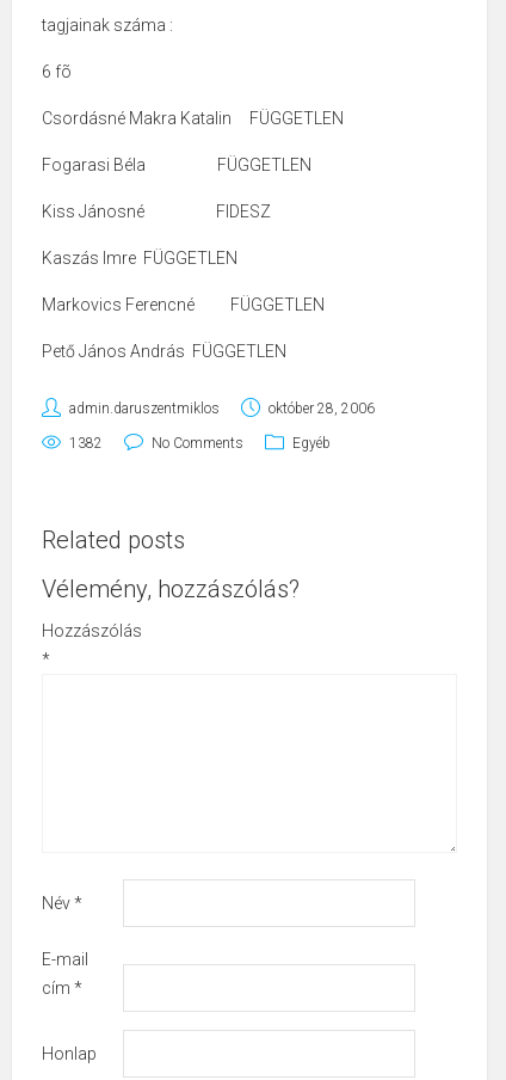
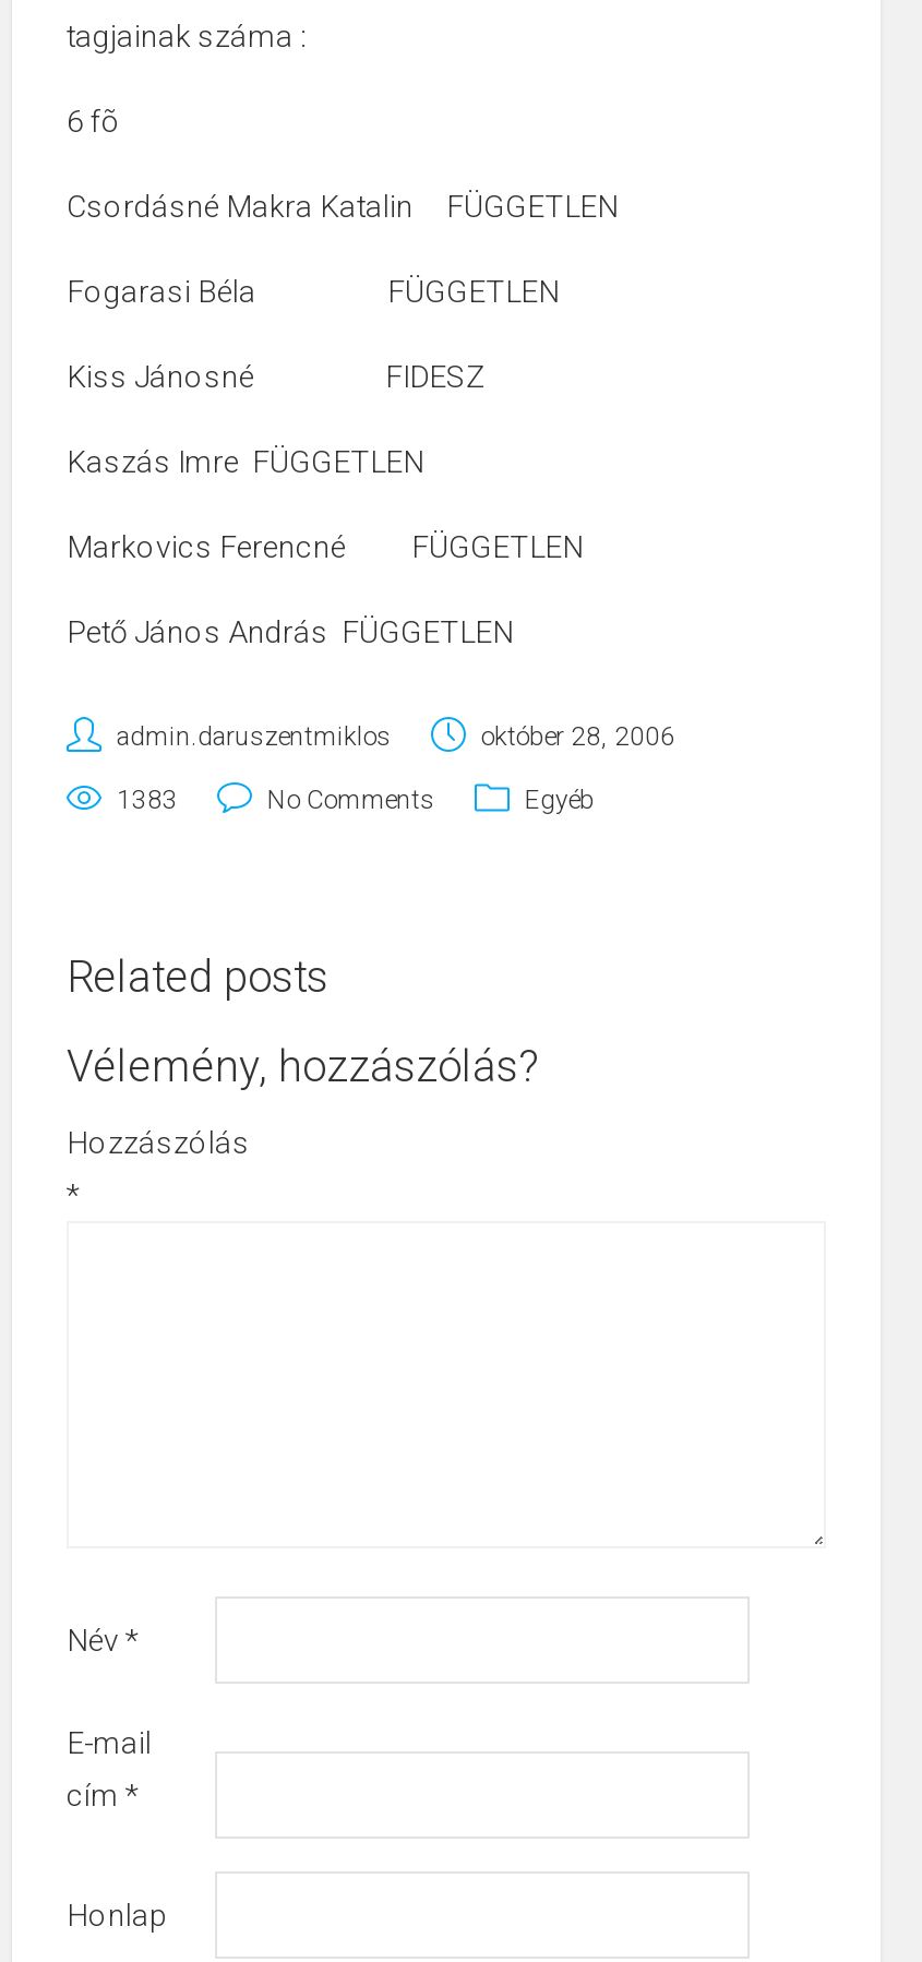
[69,435,103,452] 1382 -> [117,785,178,816] 1383

